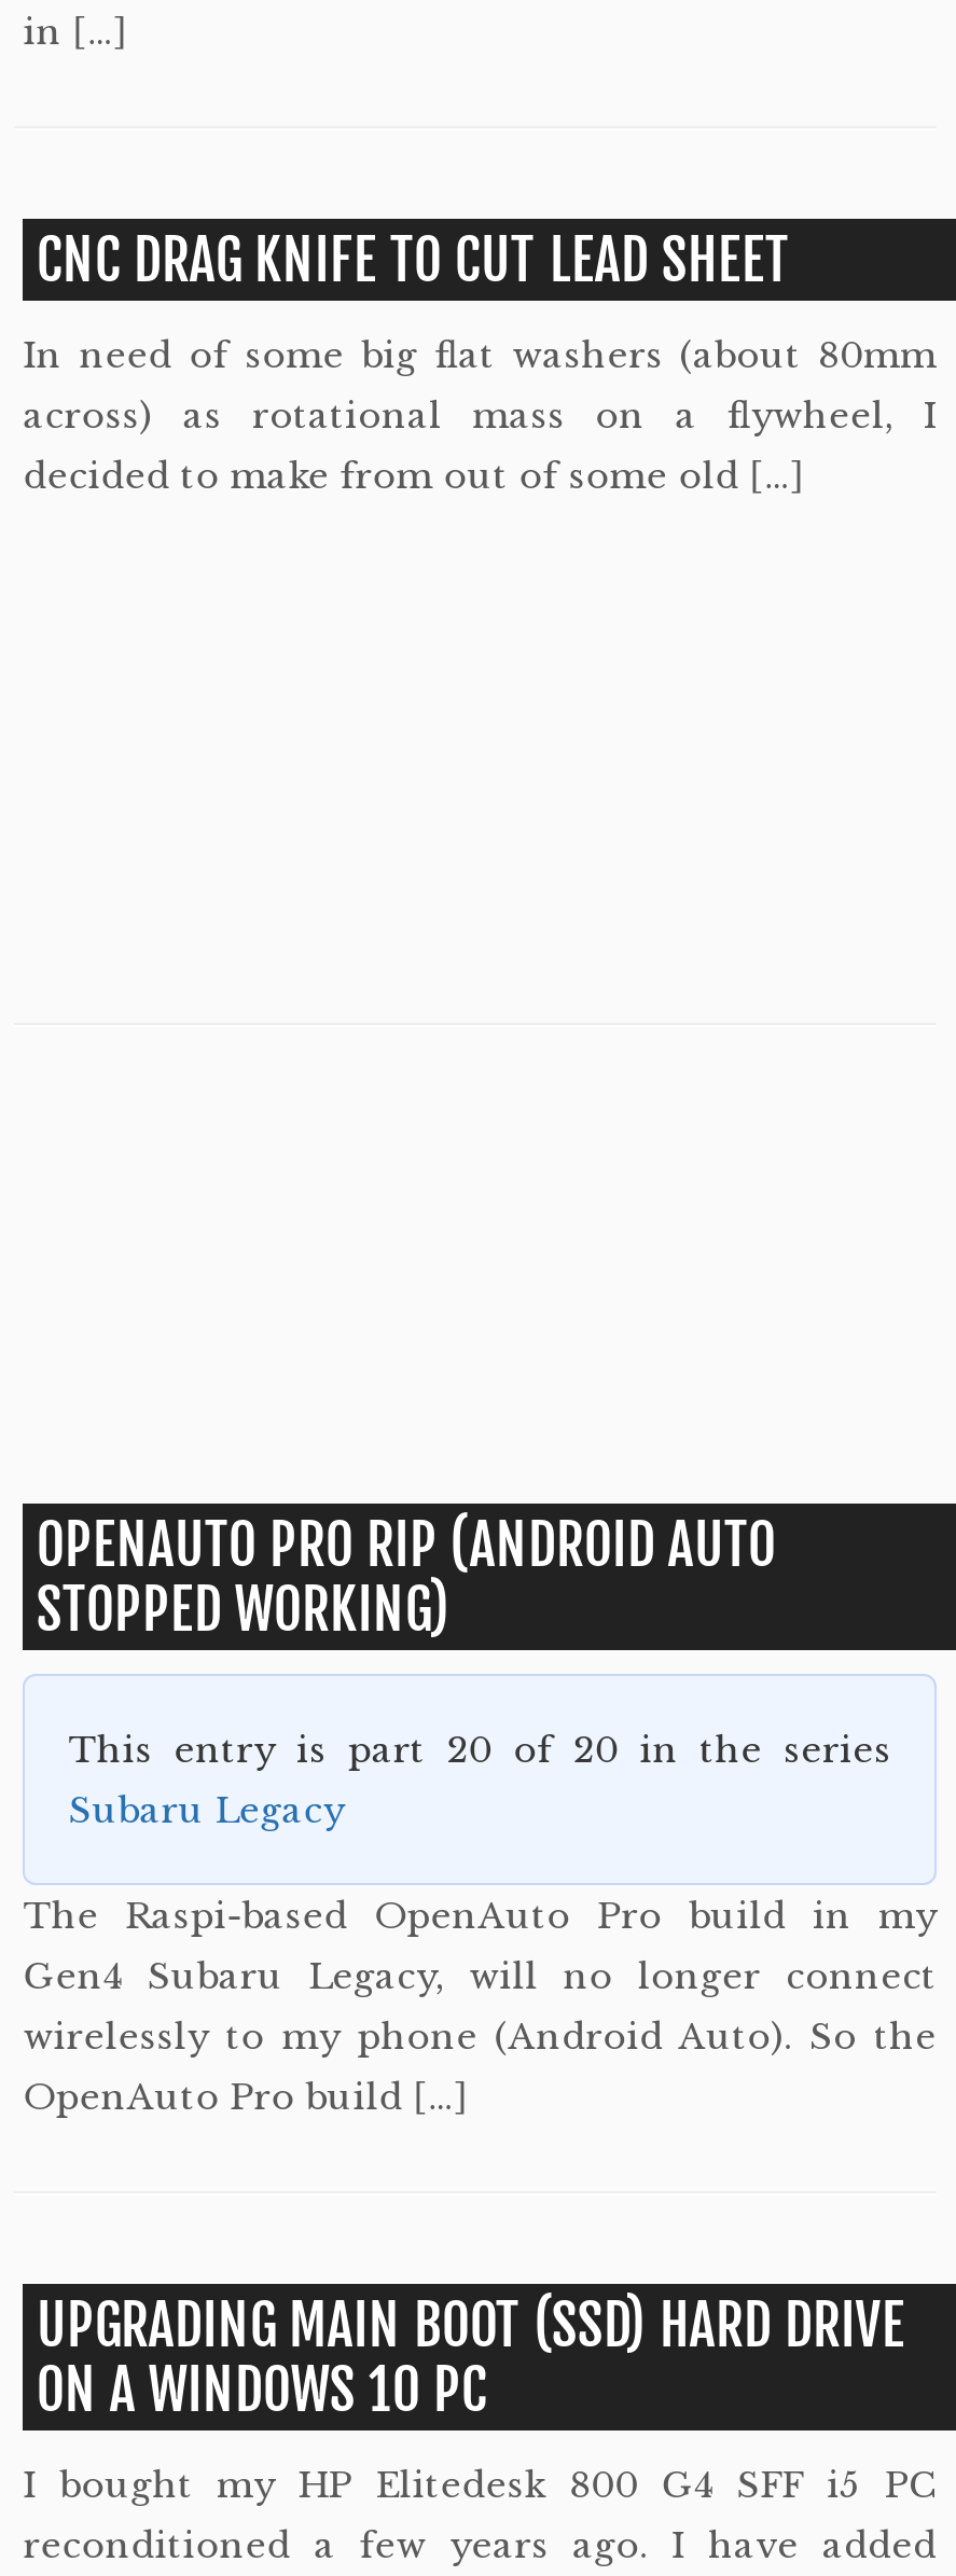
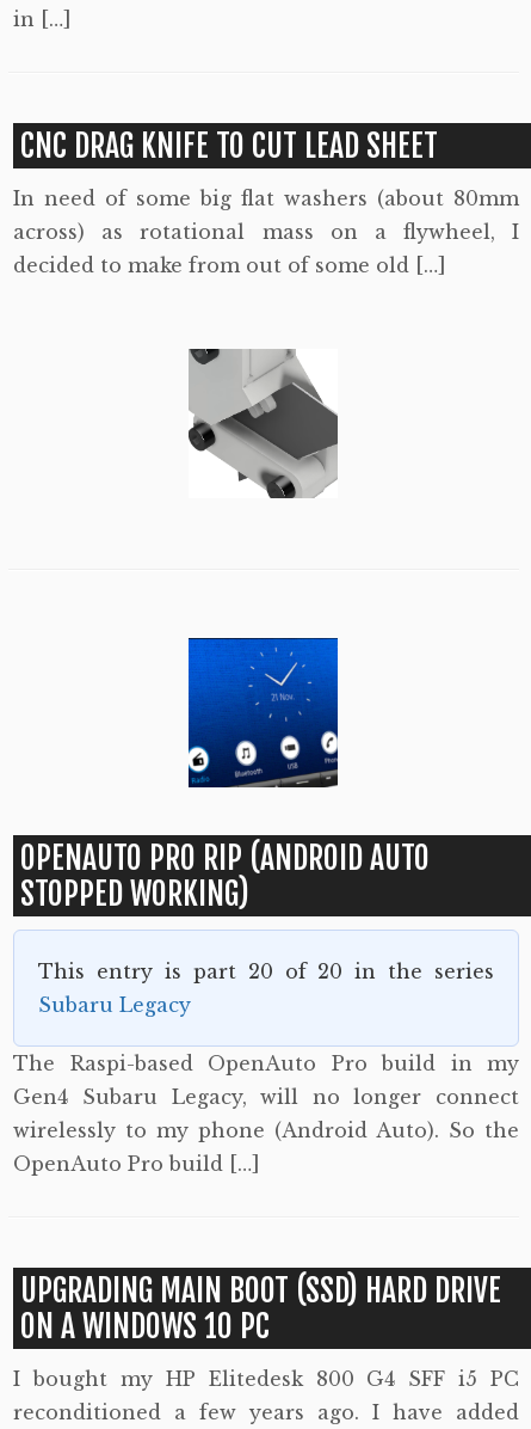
none -> [187,348,339,499] [image]
none -> [187,637,339,789] [image]

